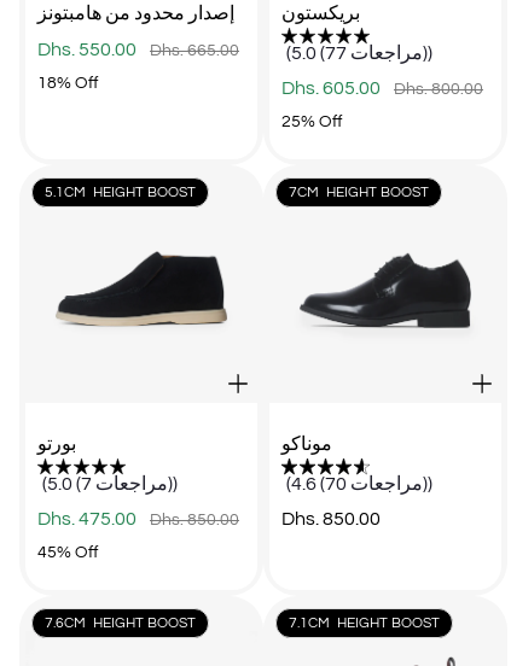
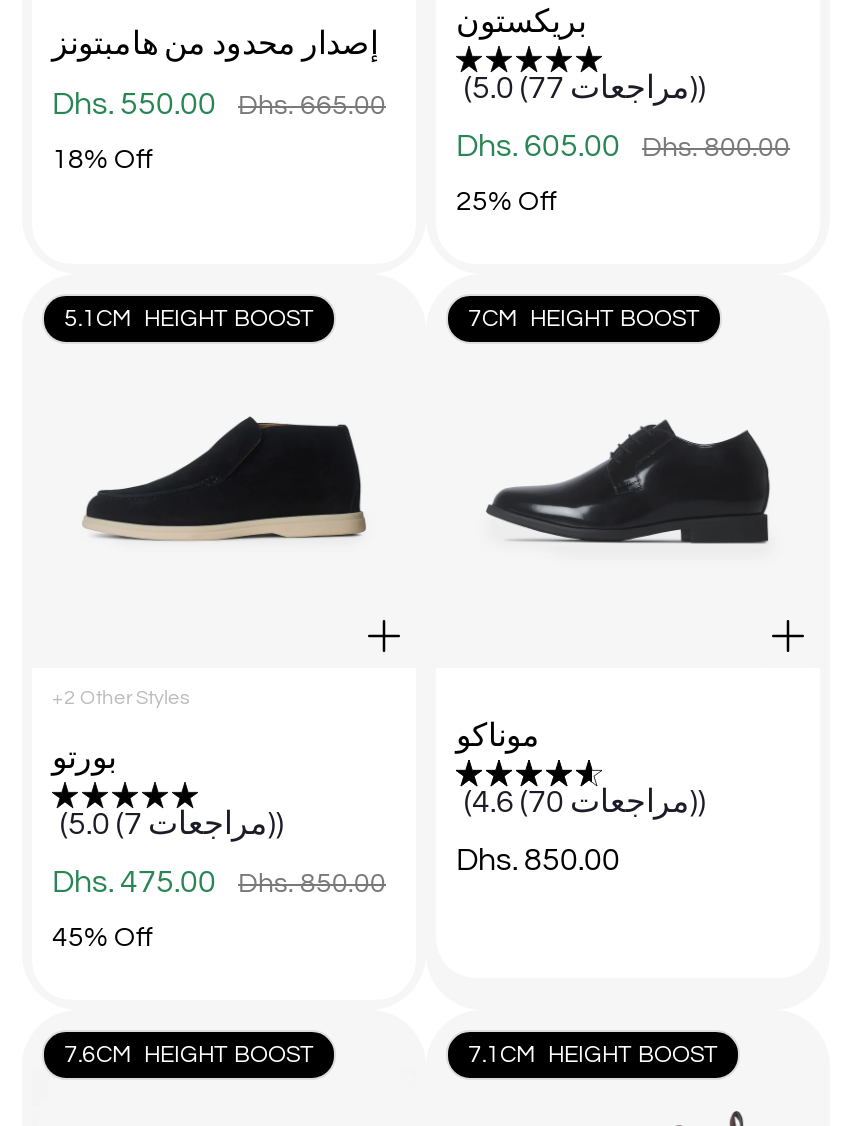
none -> [52,688,190,708] +2 Other Styles

